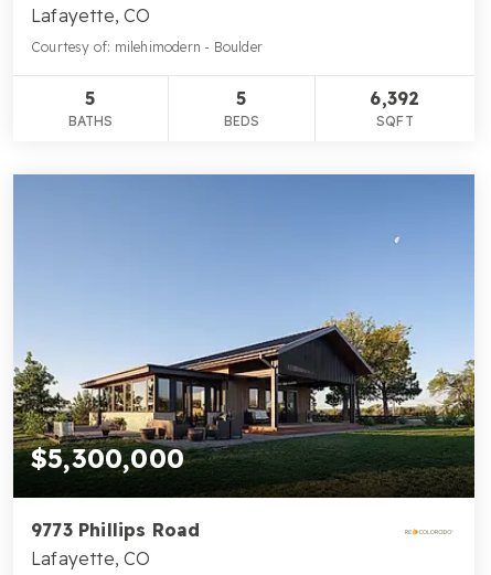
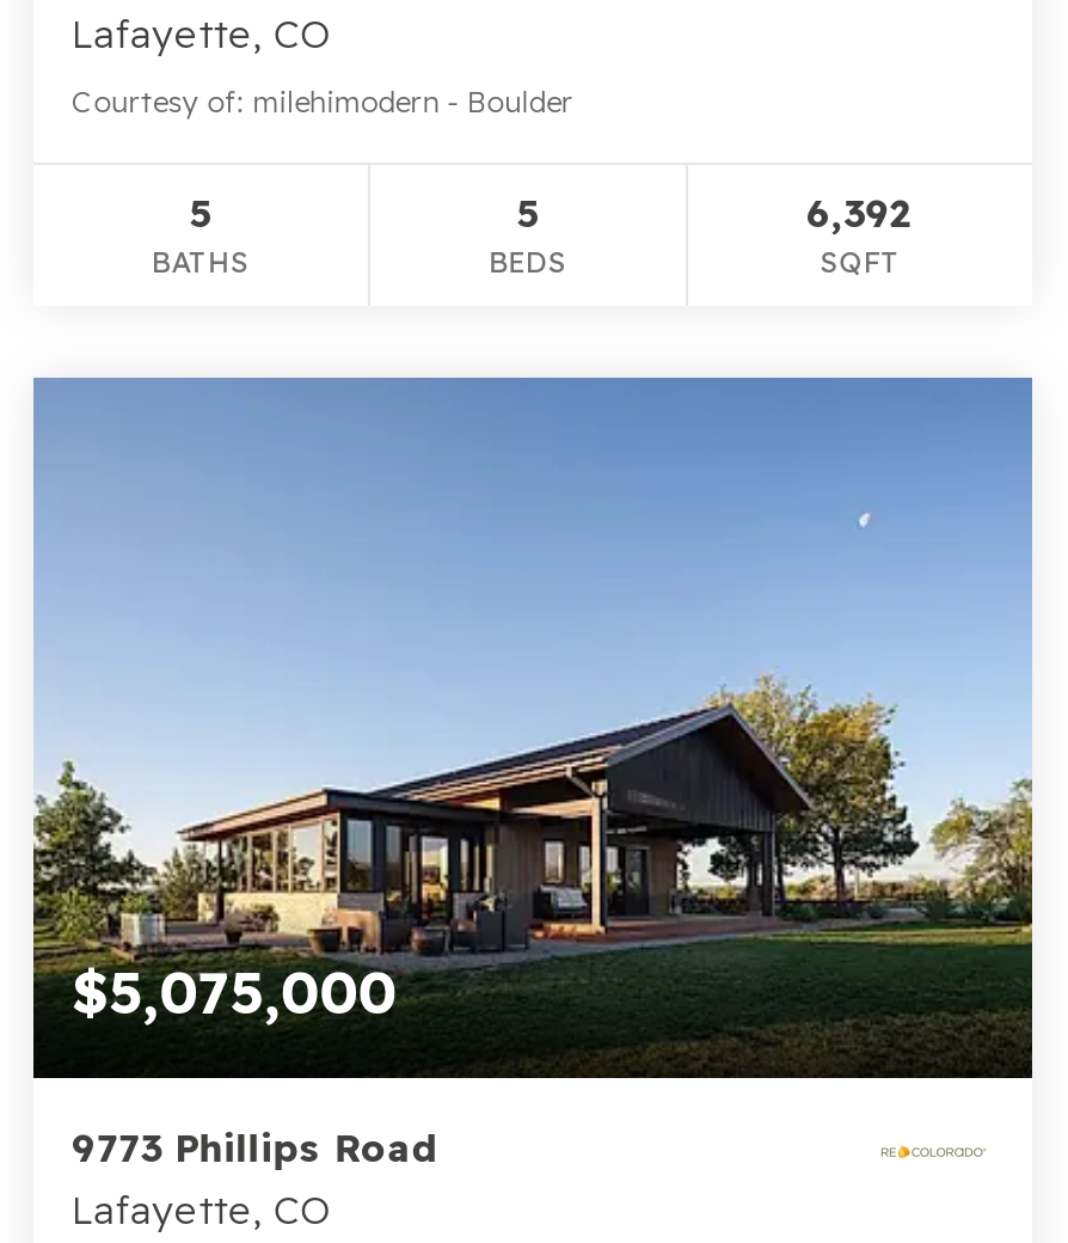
[31,441,184,474] $5,300,000 -> [72,956,397,1027] $5,075,000

